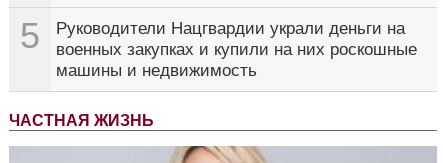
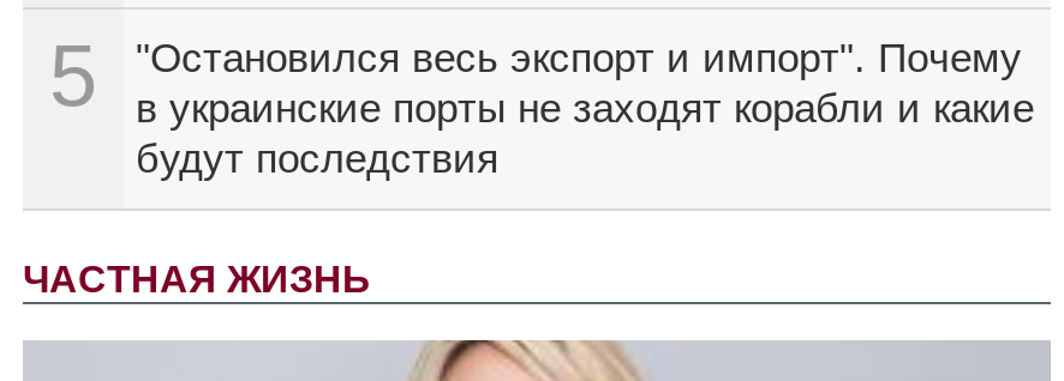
[56,18,417,79] Руководители Нацгвардии украли деньги на | военных закупках и купили на них роскошные | машины и недвижимость -> [136,35,1034,181] "Остановился весь экспорт и импорт". Почему | в украинские порты не заходят корабли и какие | будут последствия

